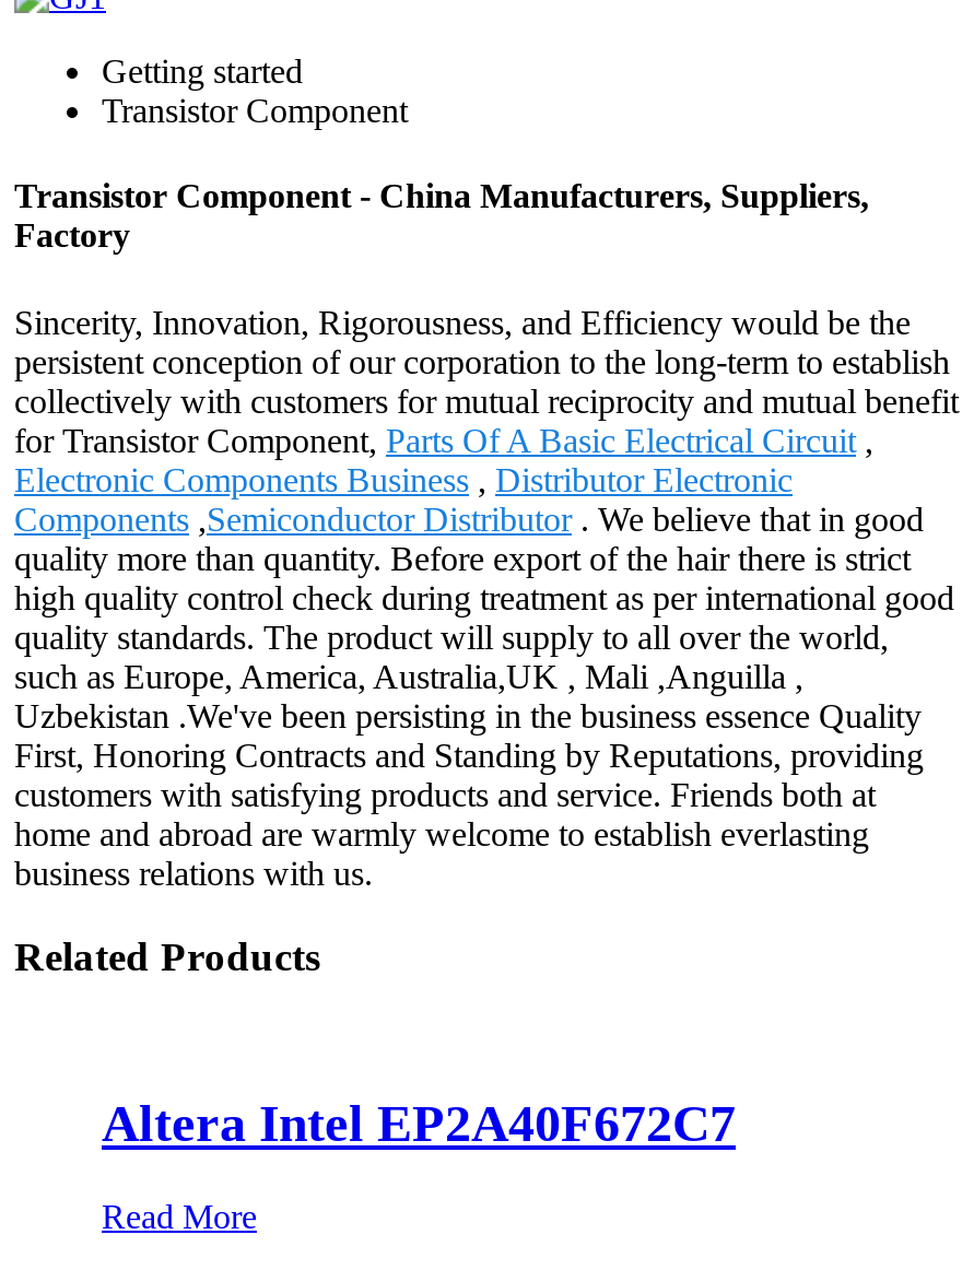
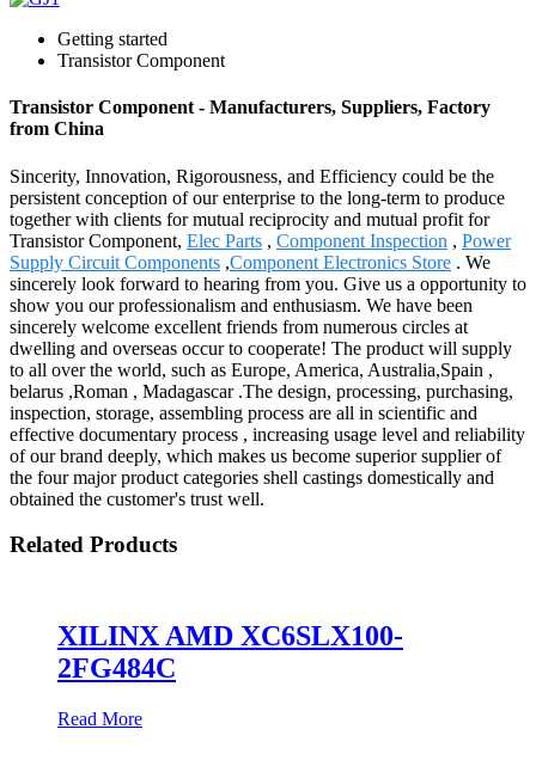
[14,178,869,254] Transistor Component - China Manufacturers, Suppliers, | Factory -> [10,97,491,139] Transistor Component - Manufacturers, Suppliers, Factory | from China
[14,303,959,891] Sincerity, Innovation, Rigorousness, and Efficiency would be the | persistent conception of our corporation to the long-term to establish | collectively with customers for mutual reciprocity and mutual benefit | for Transistor Component, Parts Of A Basic Electrical Circuit, | Electronic Components Business, Distributor Electronic | Components, Semiconductor Distributor. We believe that in good | quality more than quantity. Before export of the hair there is strict | high quality control check during treatment as per international good | quality standards. The product will supply to all over the world, | such as Europe, America, Australia,UK , Mali ,Anguilla , | Uzbekistan .We've been persisting in the business essence Quality | First, Honoring Contracts and Standing by Reputations, providing | customers with satisfying products and service. Friends both at | home and abroad are warmly welcome to establish everlasting | business relations with us. -> [10,166,526,508] Sincerity, Innovation, Rigorousness, and Efficiency could be the | persistent conception of our enterprise to the long-term to produce | together with clients for mutual reciprocity and mutual profit for | Transistor Component, Elec Parts, Component Inspection, Power | Supply Circuit Components, Component Electronics Store. We | sincerely look forward to hearing from you. Give us a opportunity to | show you our professionalism and enthusiasm. We have been | sincerely welcome excellent friends from numerous circles at | dwelling and overseas occur to cooperate! The product will supply | to all over the world, such as Europe, America, Australia,Spain , | belarus ,Roman , Madagascar .The design, processing, purchasing, | inspection, storage, assembling process are all in scientific and | effective documentary process , increasing usage level and reliability | of our brand deeply, which makes us become superior supplier of | the four major product categories shell castings domestically and | obtained the customer's trust well.
[102,1095,736,1152] Altera Intel EP2A40F672C7 -> [57,620,403,684] XILINX AMD XC6SLX100- | 2FG484C

